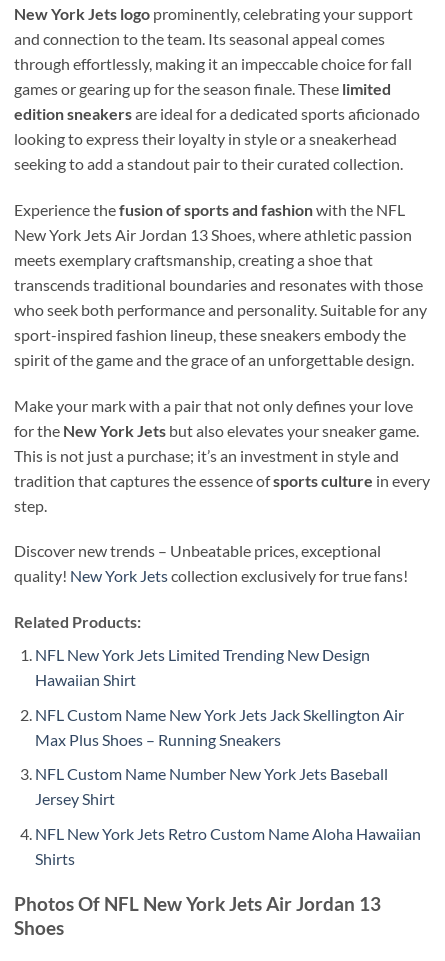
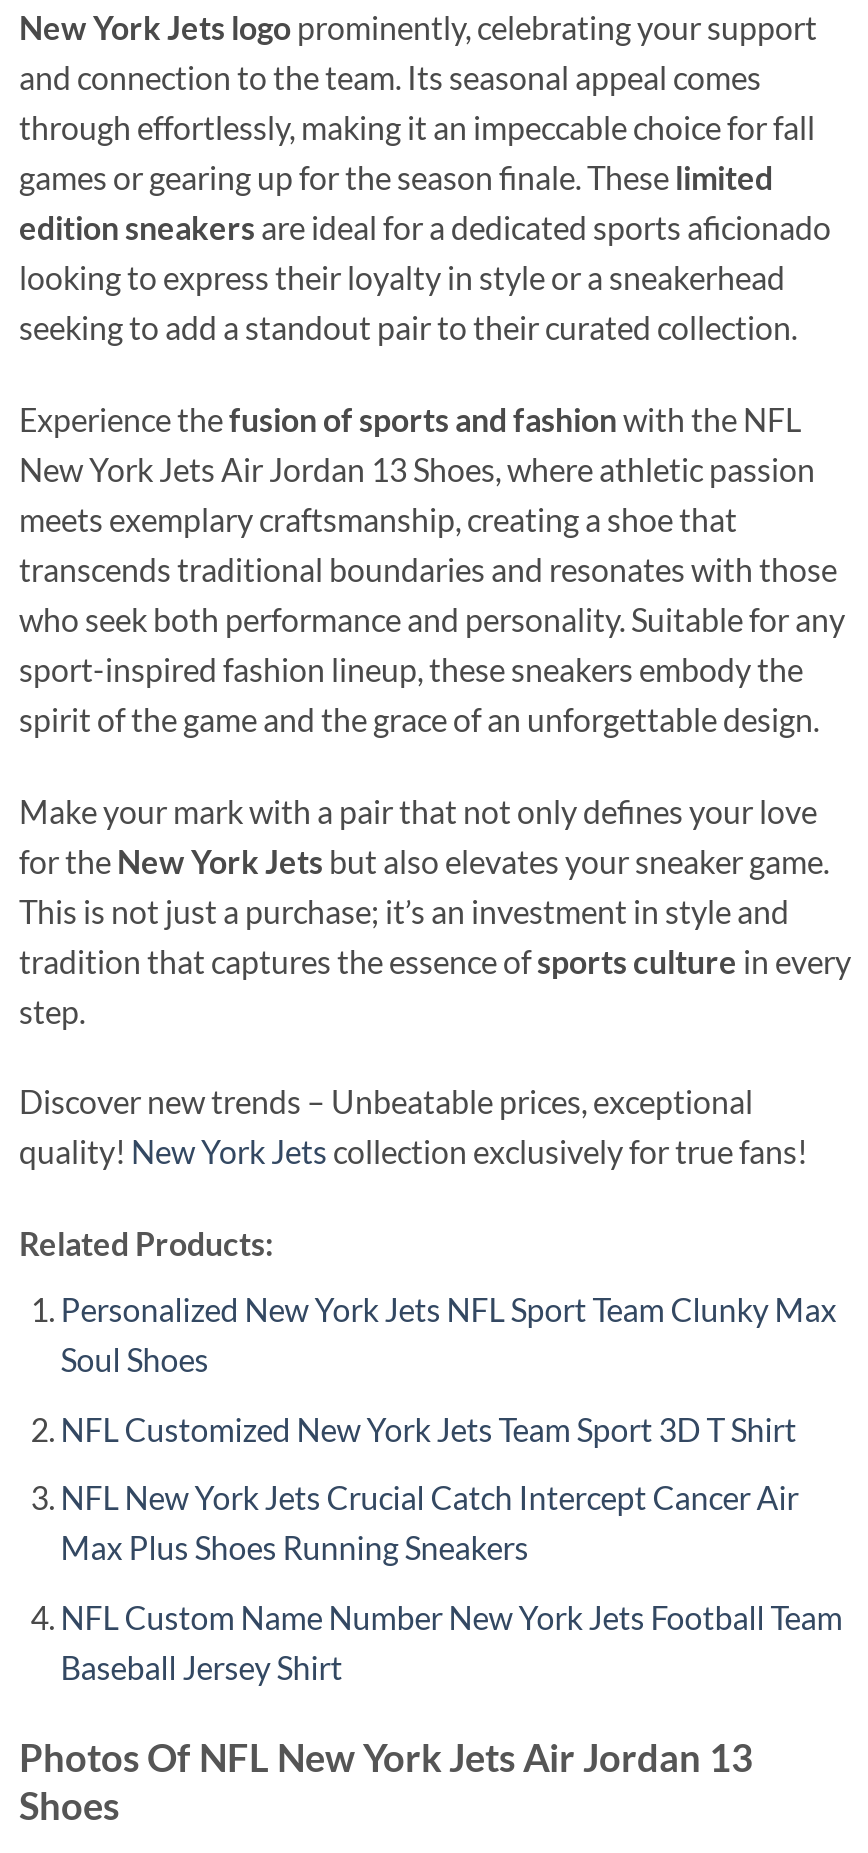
[35,645,370,689] NFL New York Jets Limited Trending New Design | Hawaiian Shirt -> [61,1290,837,1378] Personalized New York Jets NFL Sport Team Clunky Max | Soul Shoes
[35,705,404,749] NFL Custom Name New York Jets Jack Skellington Air | Max Plus Shoes – Running Sneakers -> [61,1410,797,1448] NFL Customized New York Jets Team Sport 3D T Shirt
[35,764,388,808] NFL Custom Name Number New York Jets Baseball | Jersey Shirt -> [61,1479,799,1567] NFL New York Jets Crucial Catch Intercept Cancer Air | Max Plus Shoes Running Sneakers
[35,824,421,868] NFL New York Jets Retro Custom Name Aloha Hawaiian | Shirts -> [61,1598,843,1686] NFL Custom Name Number New York Jets Football Team | Baseball Jersey Shirt

